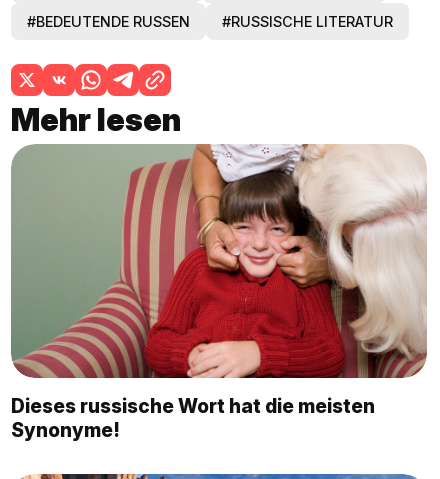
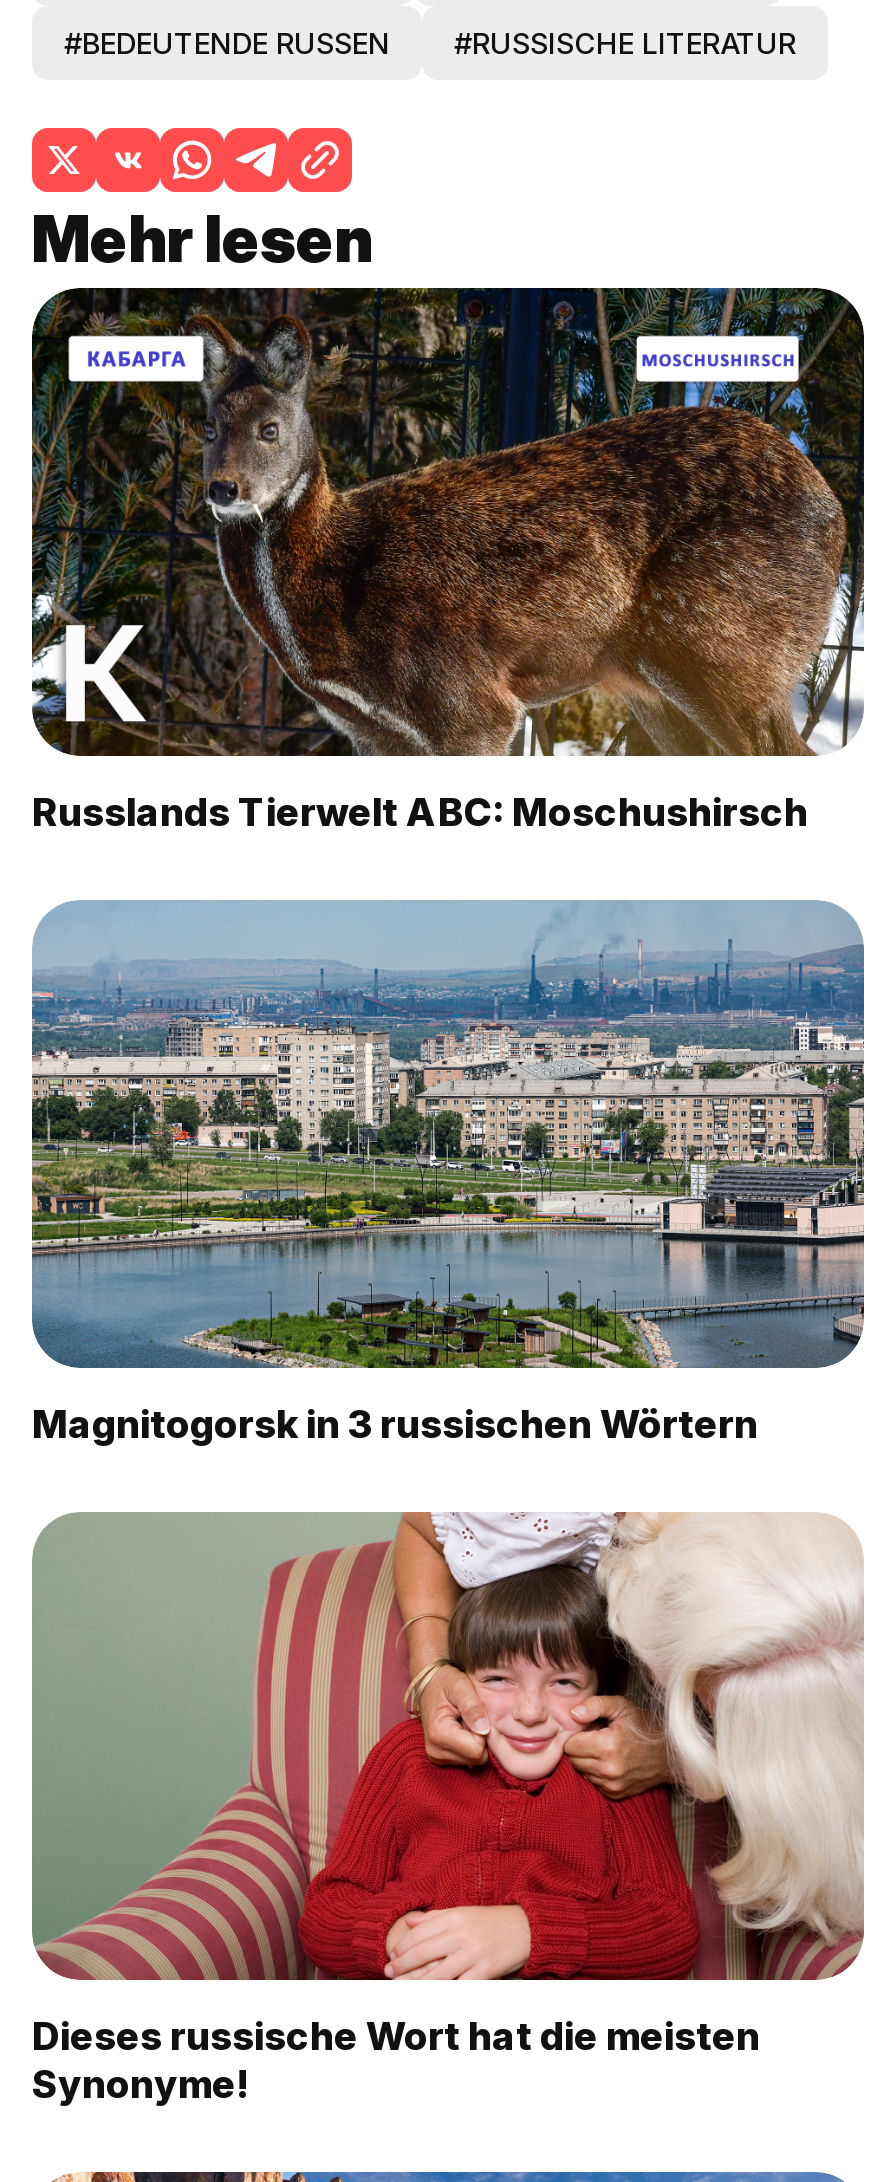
none -> [30,286,866,836] [image] | Russlands Tierwelt ABC: Moschushirsch
none -> [30,898,866,1448] [image] | Magnitogorsk in 3 russischen Wörtern

